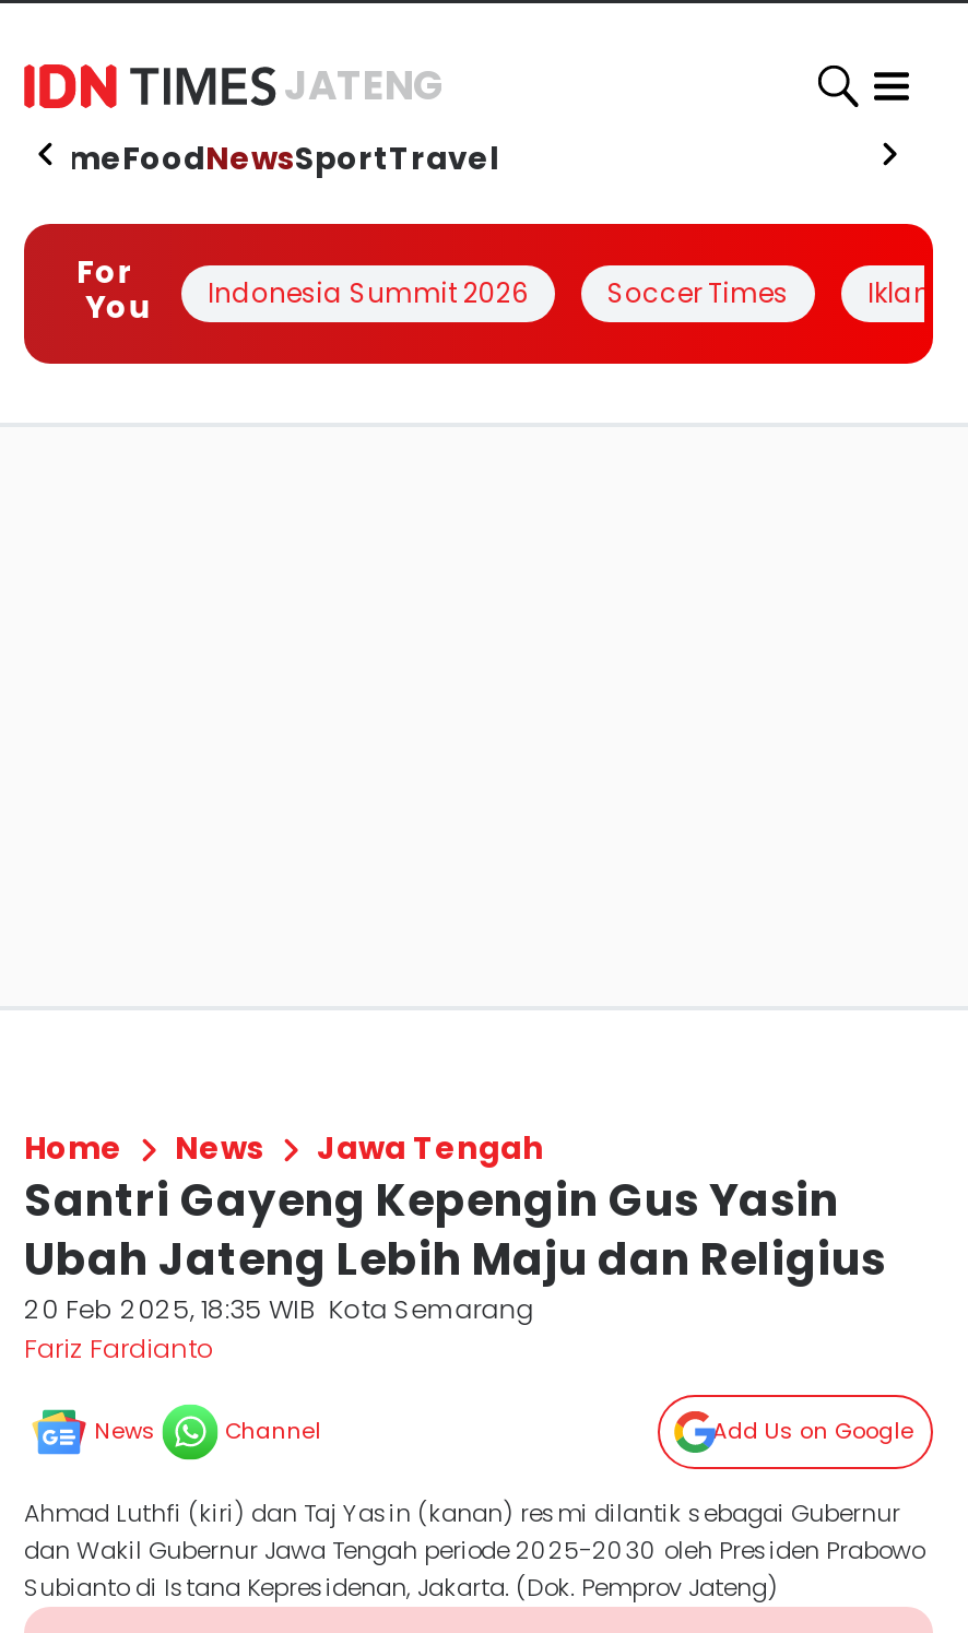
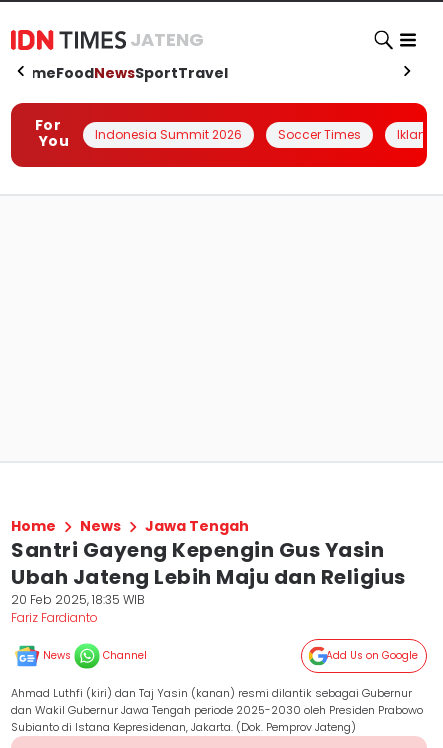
[24,1290,534,1327] 20 Feb 2025, 18:35 WIB Kota Semarang -> [11,591,145,608] 20 Feb 2025, 18:35 WIB

